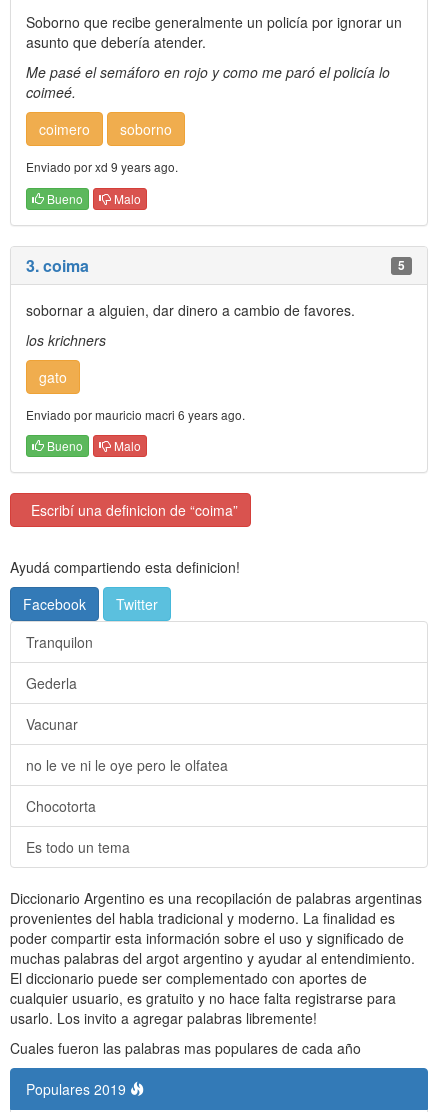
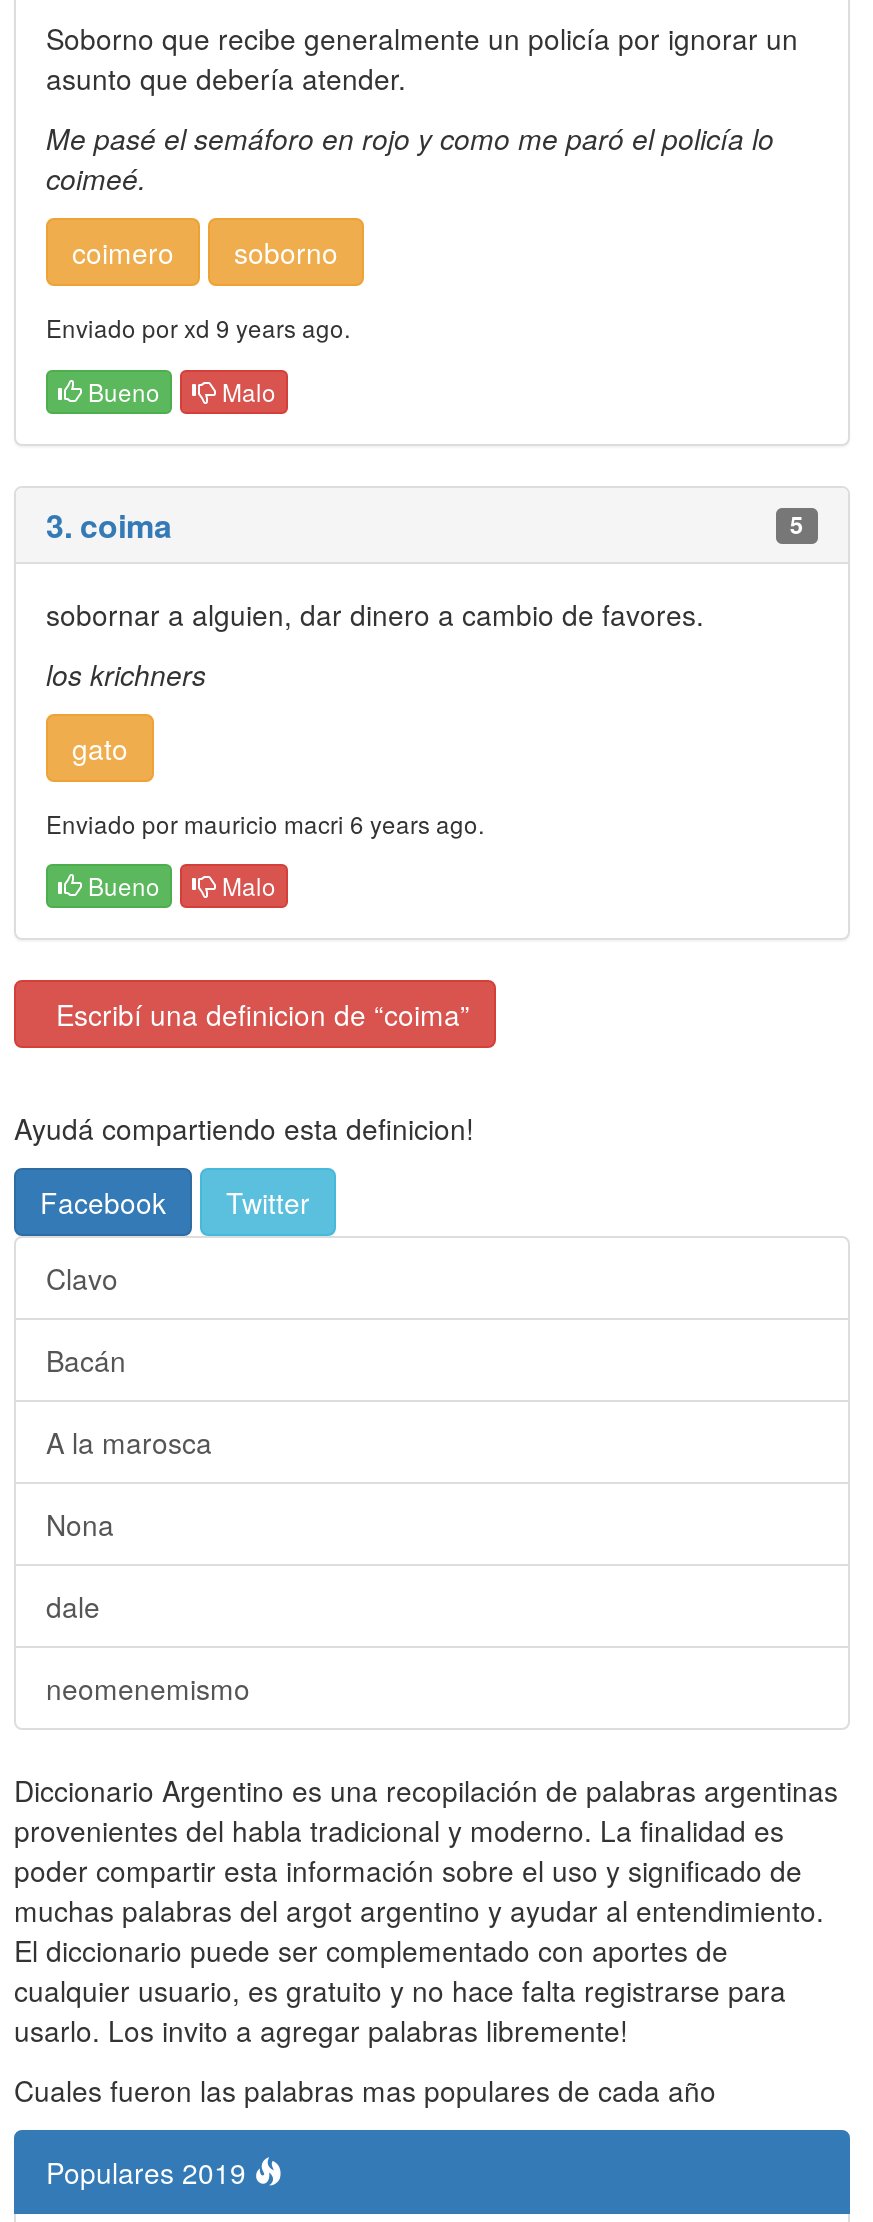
[26,632,93,652] Tranquilon -> [46,1258,118,1298] Clavo
[26,673,77,693] Gederla -> [46,1340,126,1380] Bacán
[26,714,78,734] Vacunar -> [46,1422,212,1462] A la marosca
[26,755,228,775] no le ve ni le oye pero le olfatea -> [46,1504,114,1544] Nona
[26,796,96,816] Chocotorta -> [46,1586,100,1626] dale
[26,837,130,857] Es todo un tema -> [46,1668,250,1708] neomenemismo

